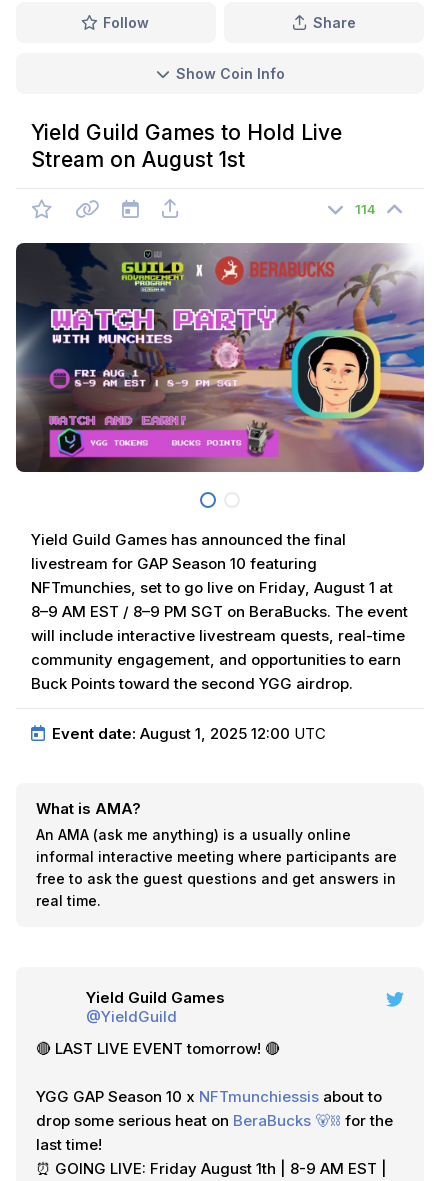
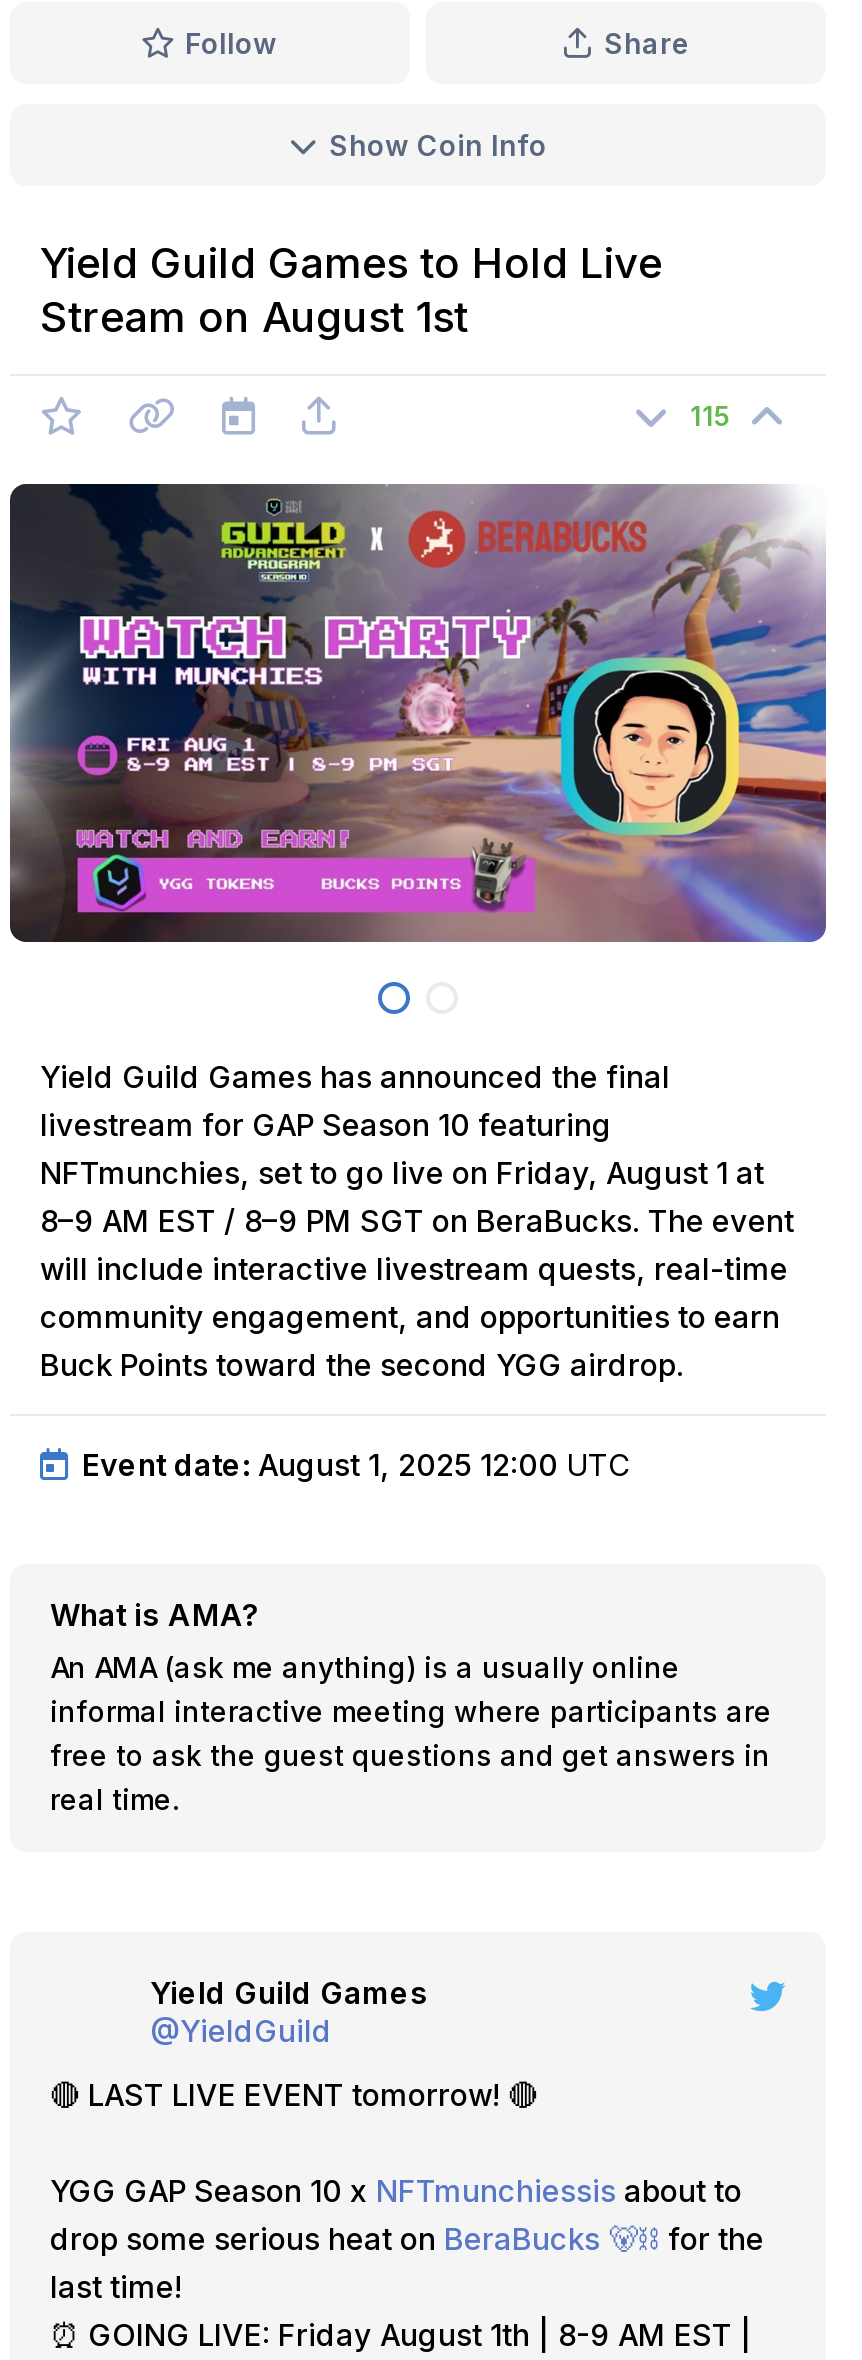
[355,201,376,217] 114 -> [690,401,730,433] 115

